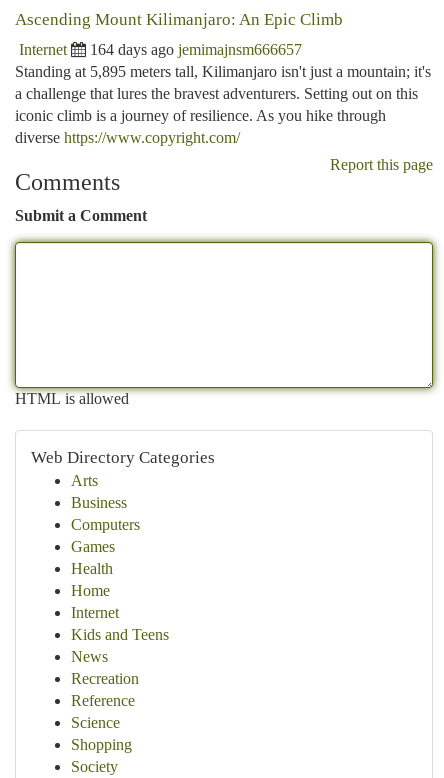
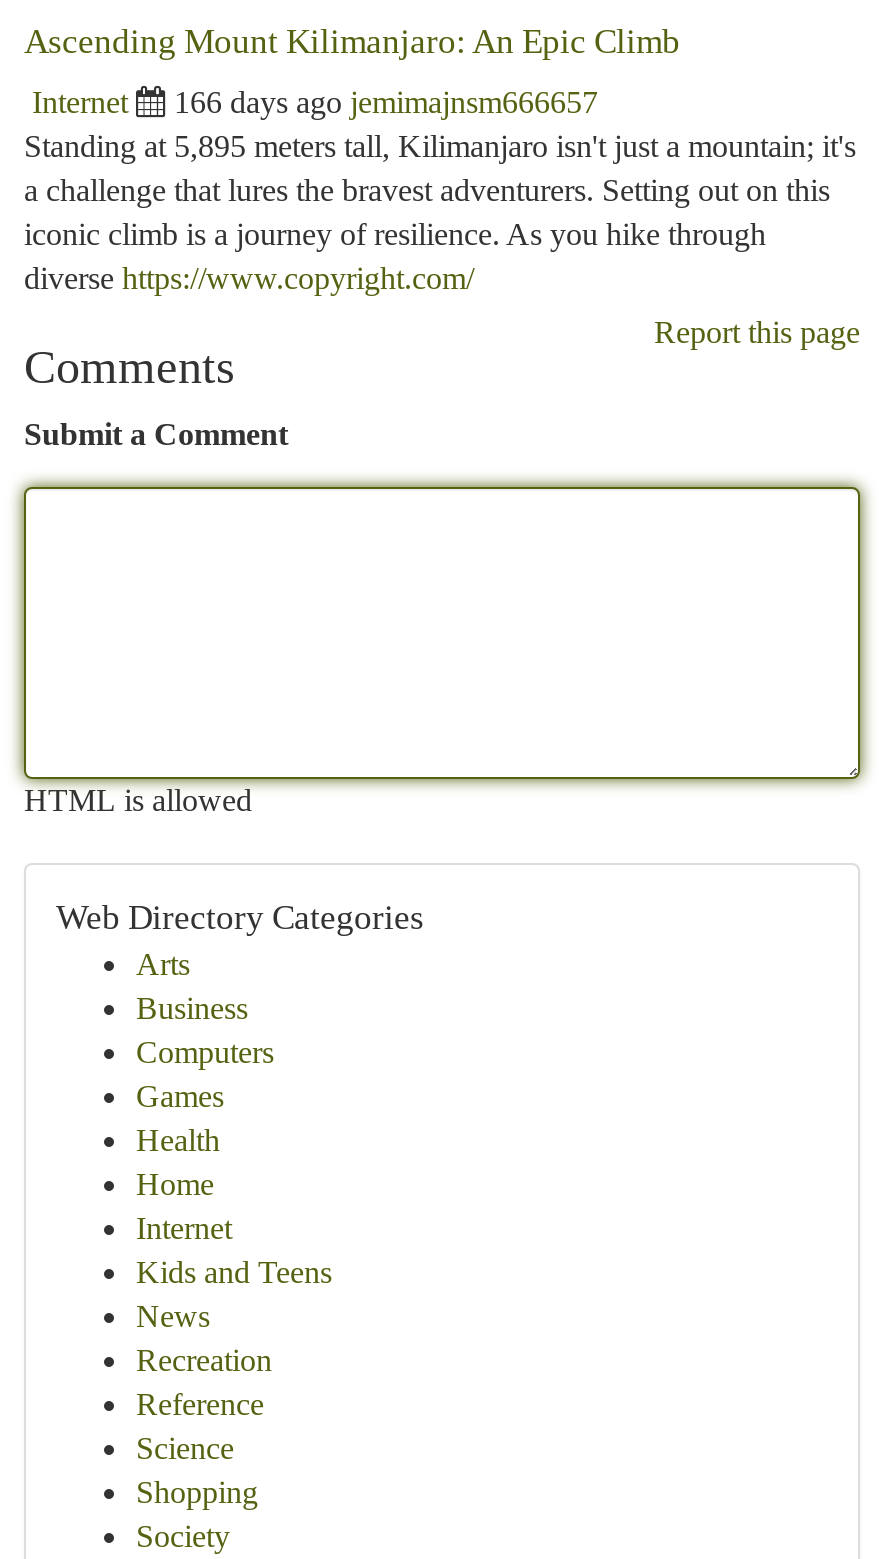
[90,41,302,58] 164 days ago jemimajnsm666657 -> [174,85,598,119] 166 days ago jemimajnsm666657

